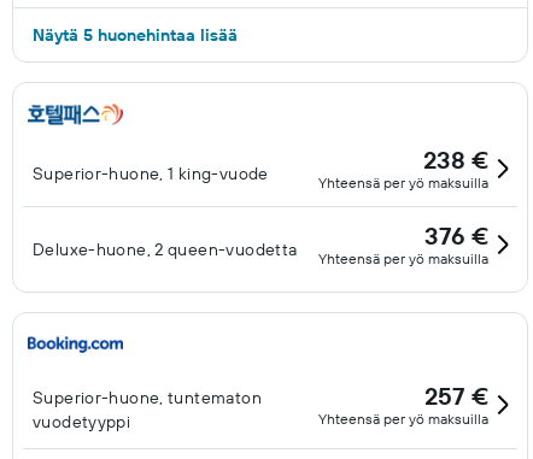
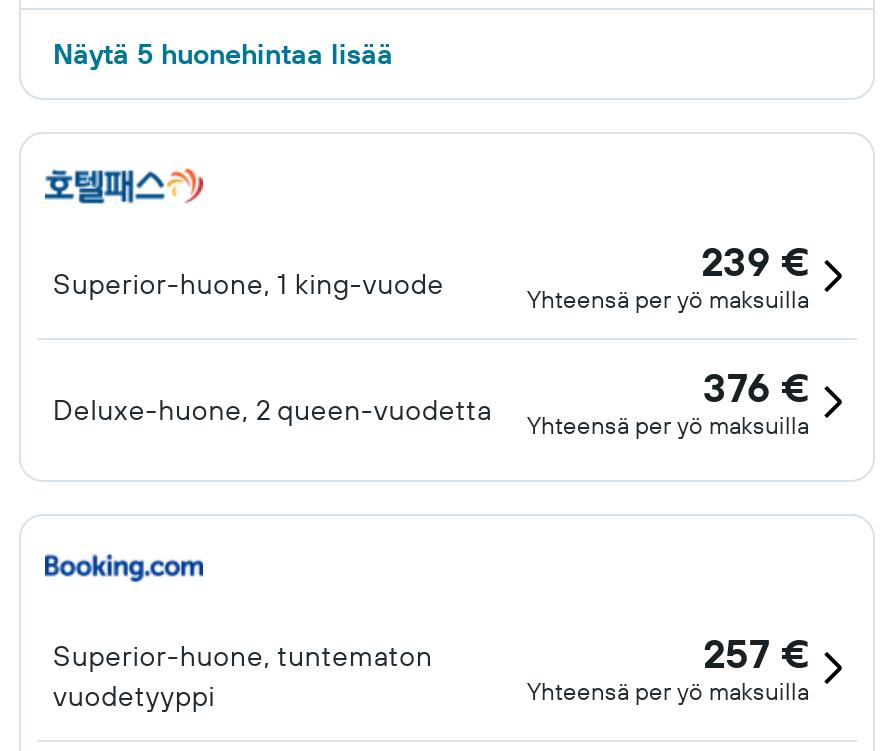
[423,145,488,175] 238 € -> [701,236,809,286] 239 €

